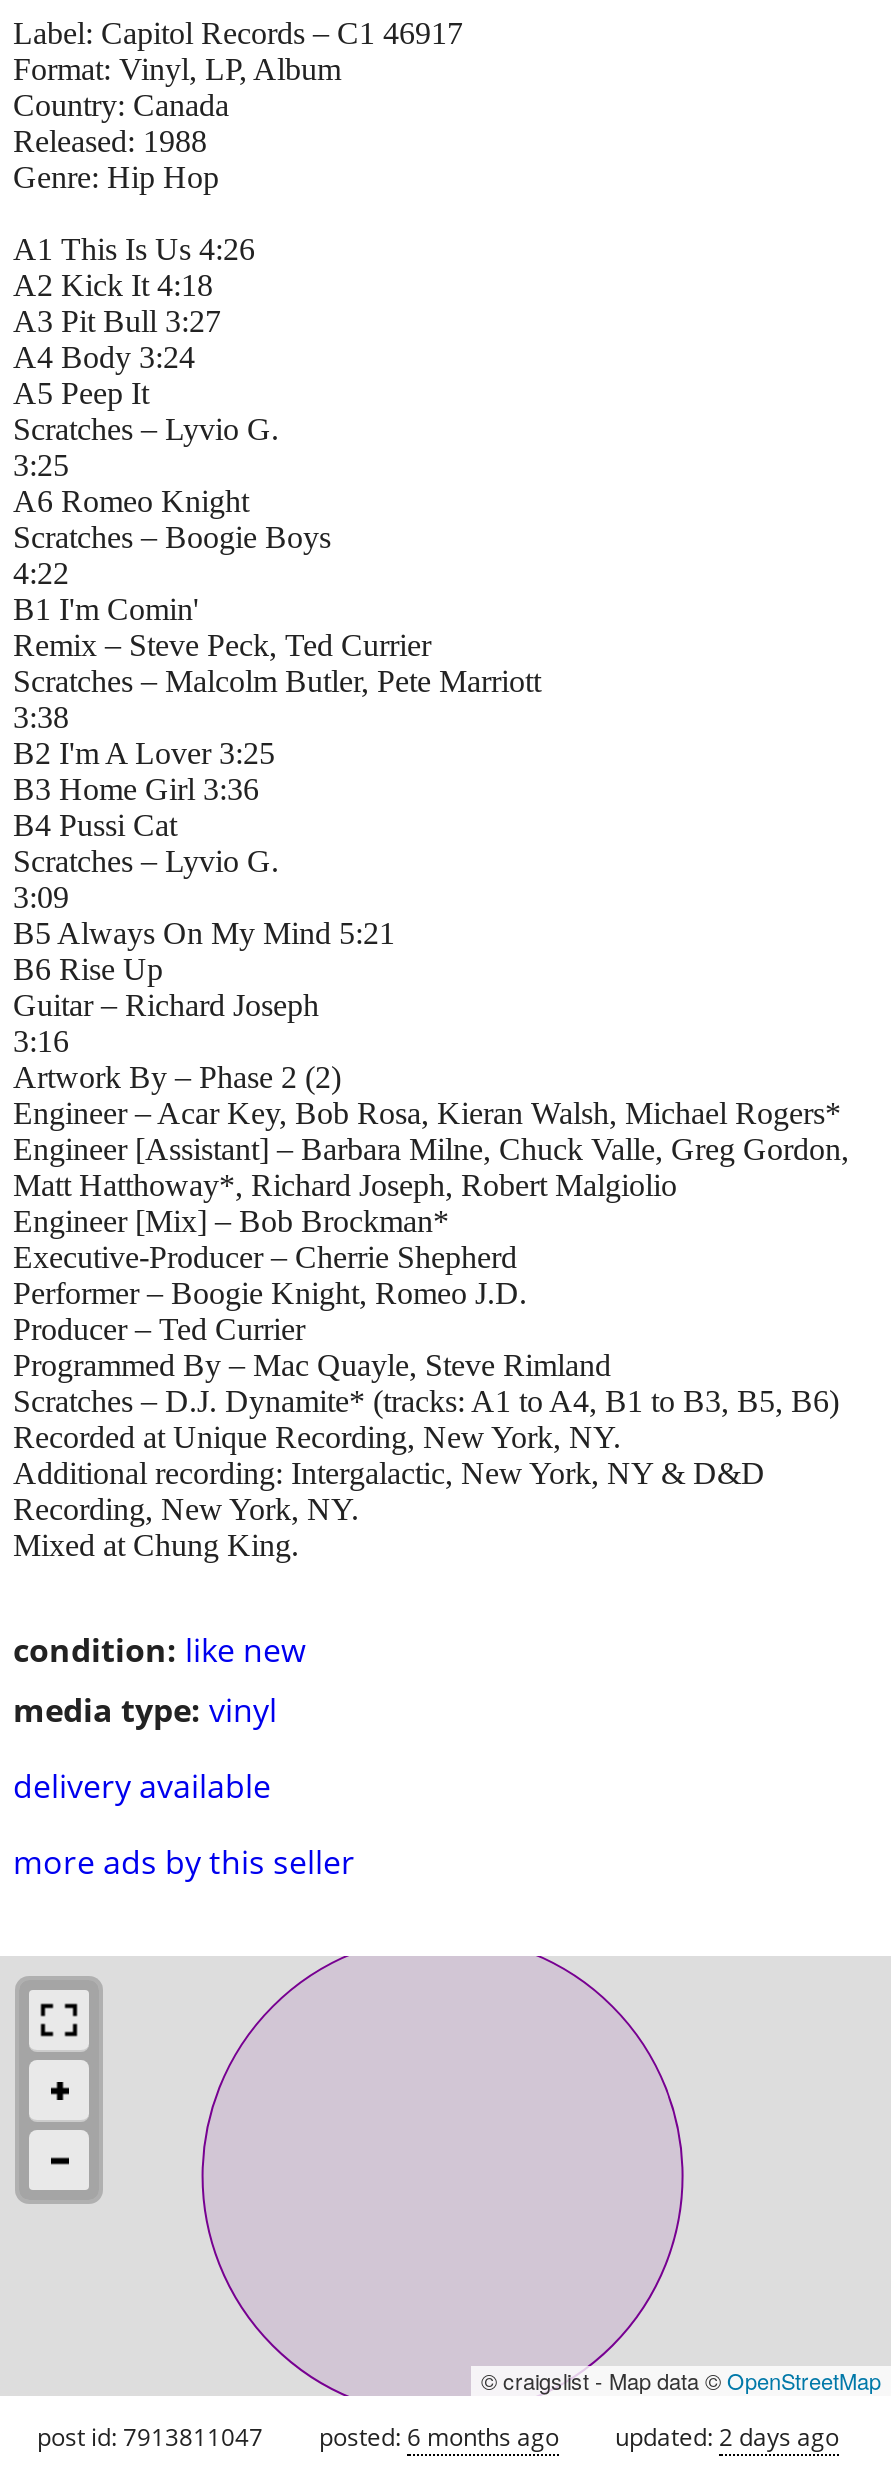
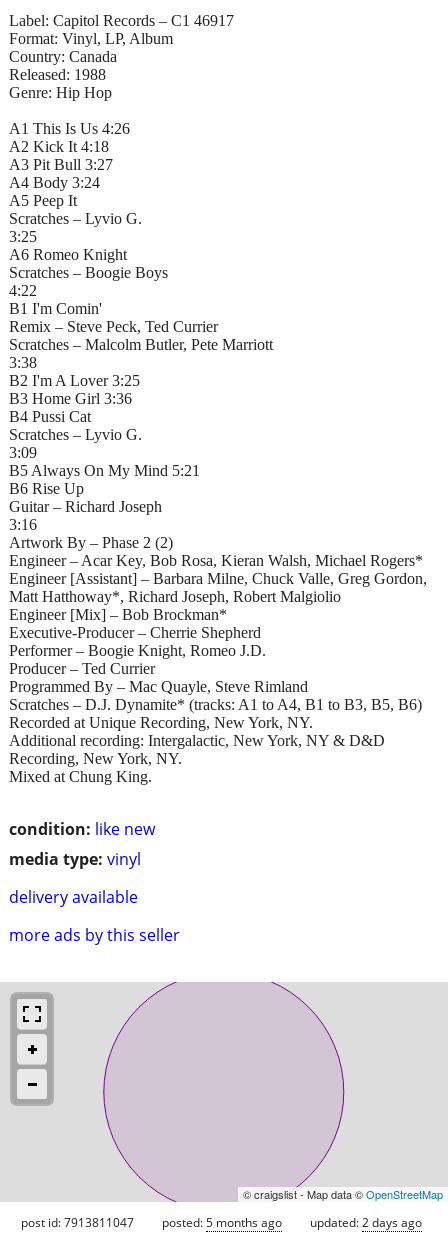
[319,2420,559,2454] posted: 6 months ago -> [162,1214,282,1231] posted: 5 months ago

